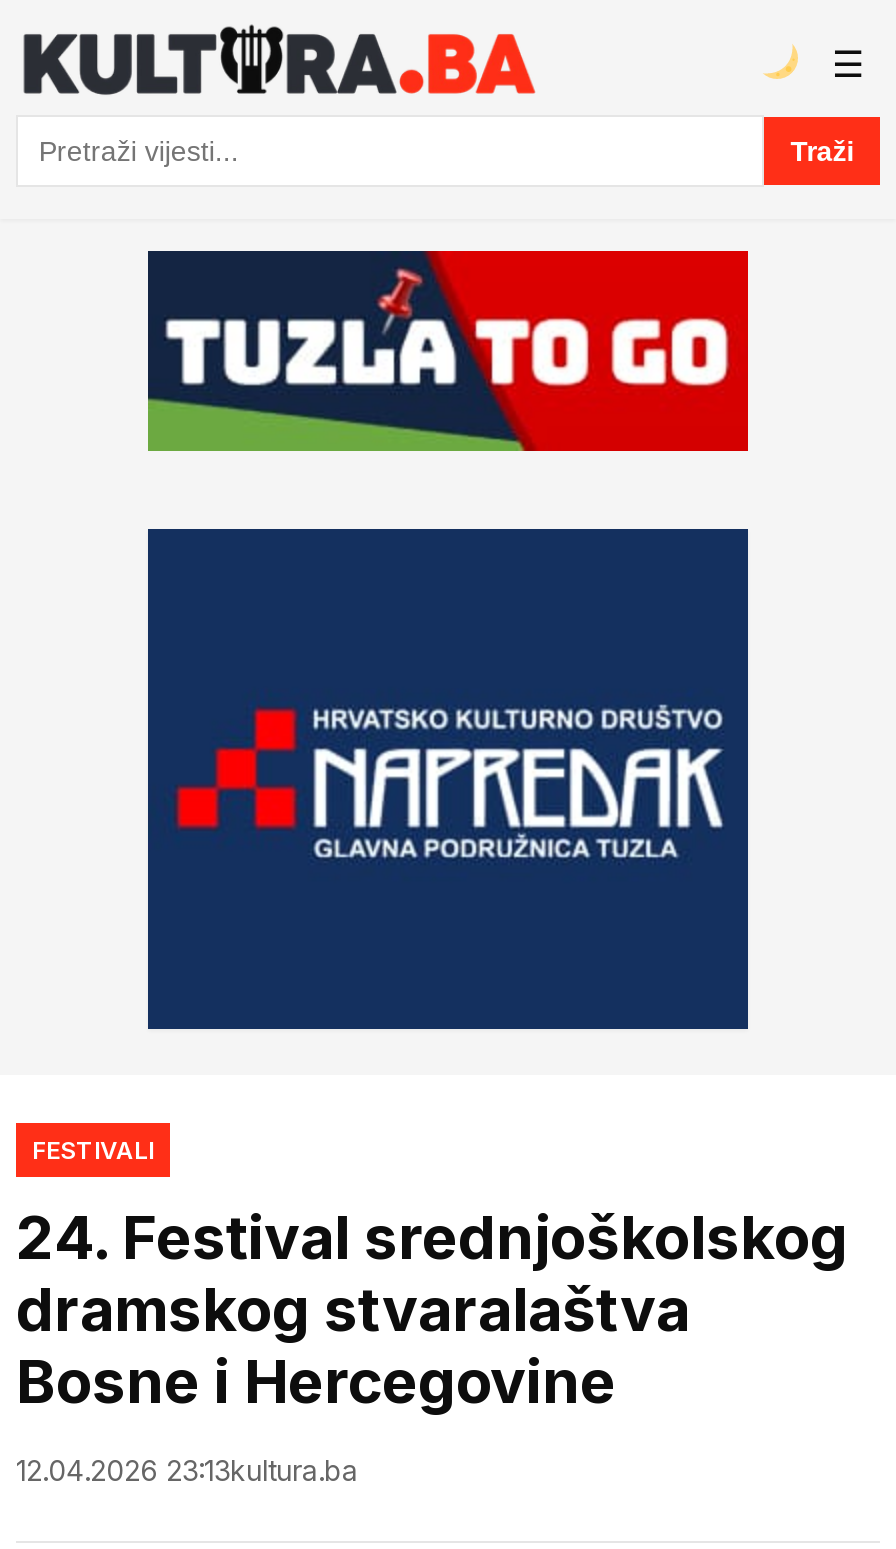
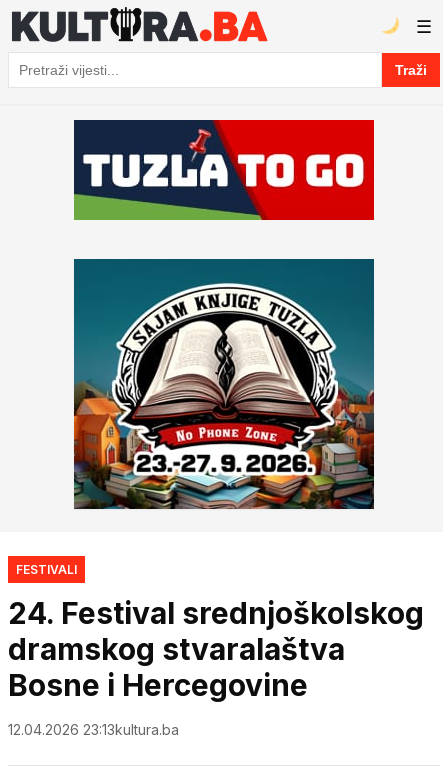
[146,533,750,1031] [image] -> [73,260,375,510] [image]

